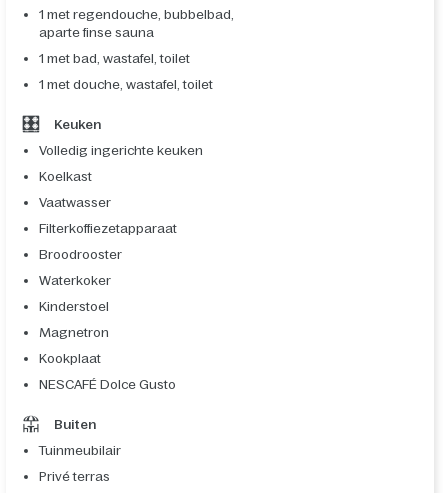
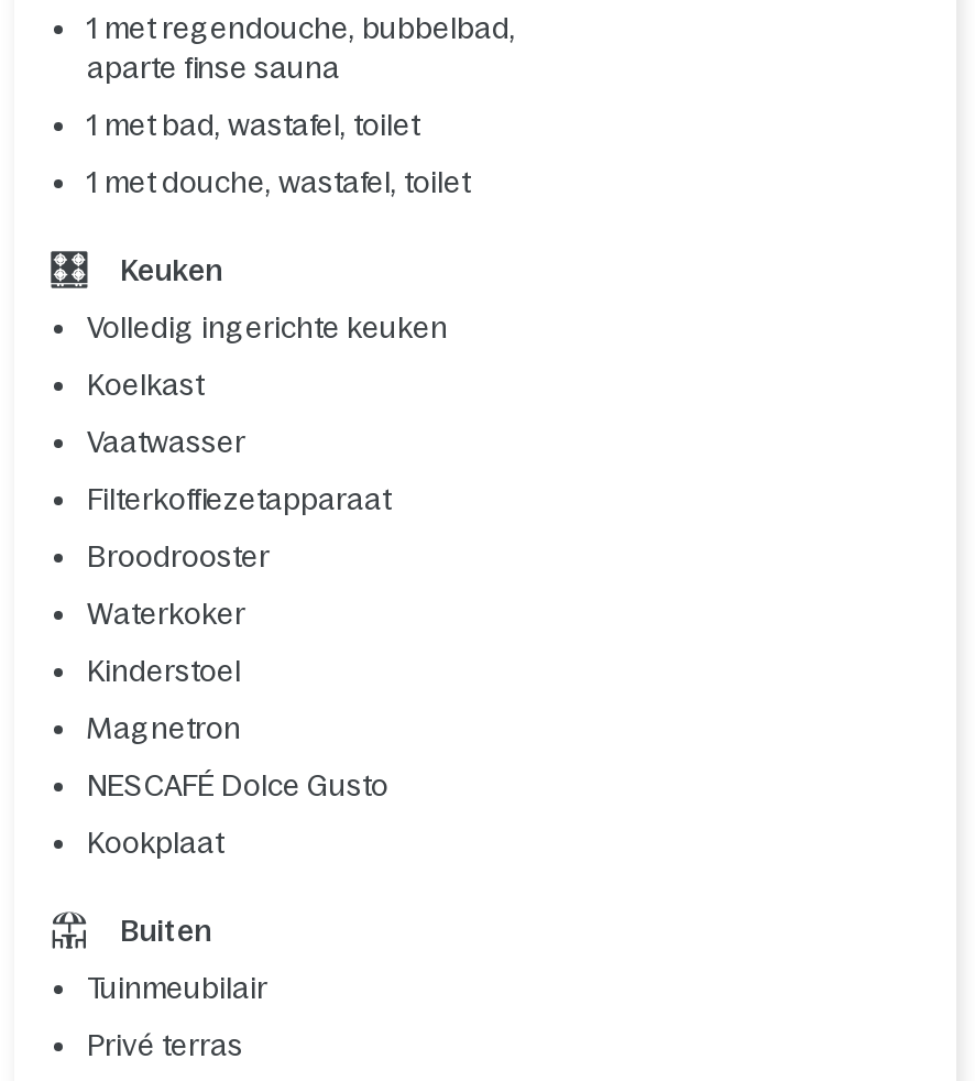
moved [39,351,101,366] -> [87,828,223,861]: Kookplaat
moved [39,377,176,392] -> [87,771,388,804]: NESCAFÉ Dolce Gusto

